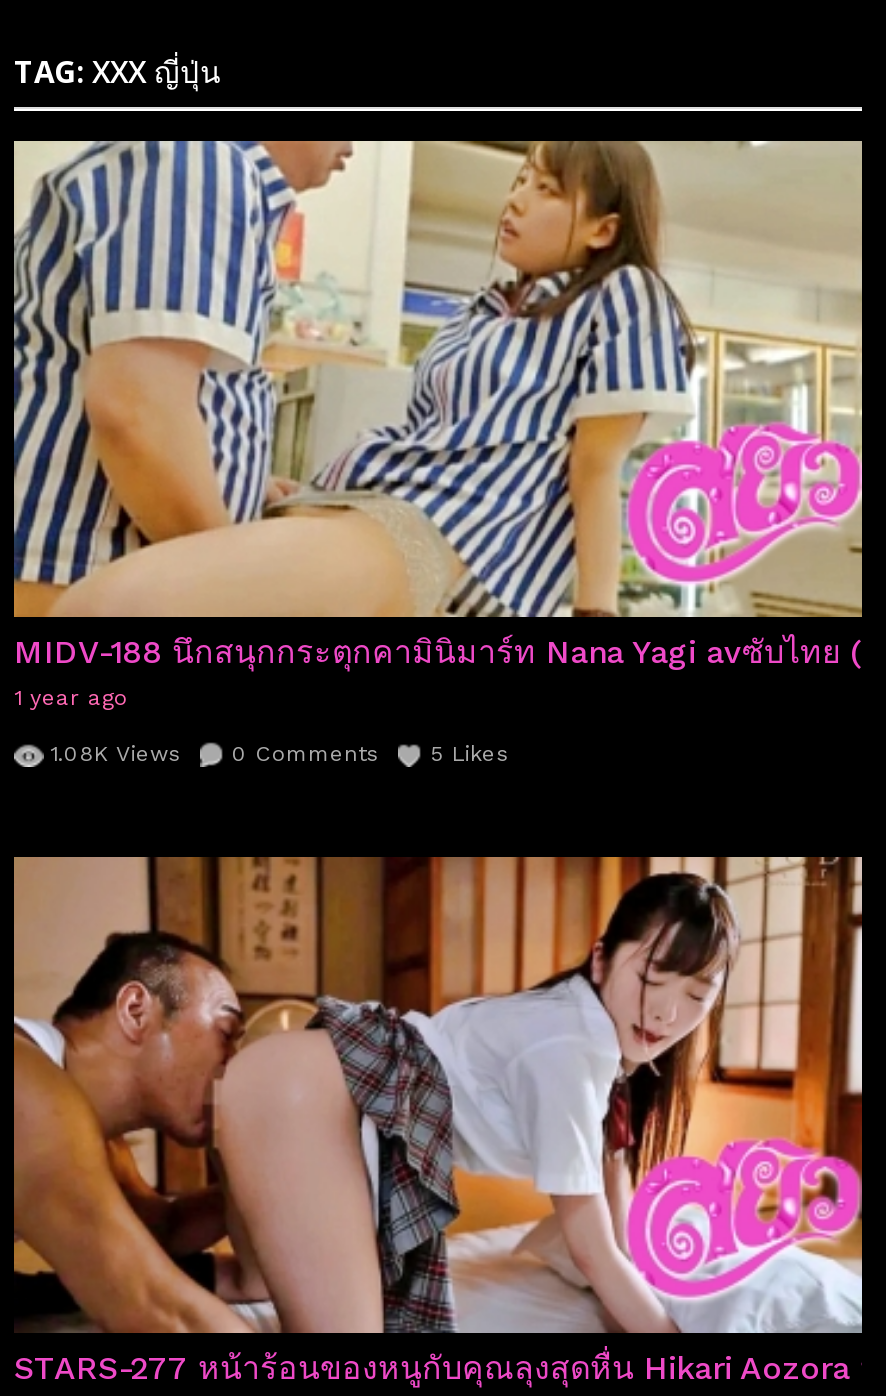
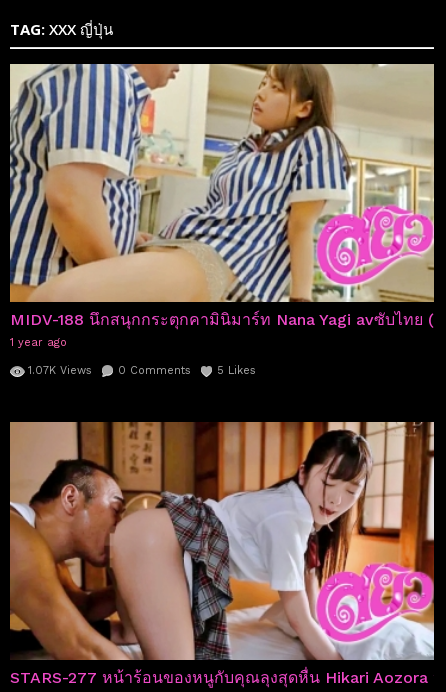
[50,741,508,767] 1.08K Views 0 Comments 5 Likes -> [28,364,256,377] 1.07K Views 0 Comments 5 Likes

